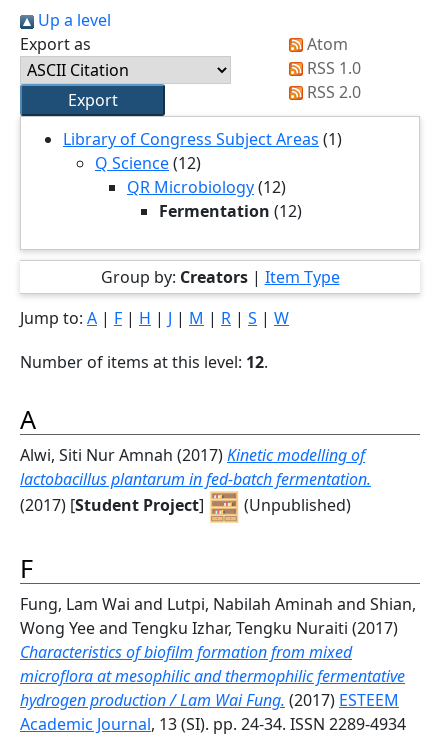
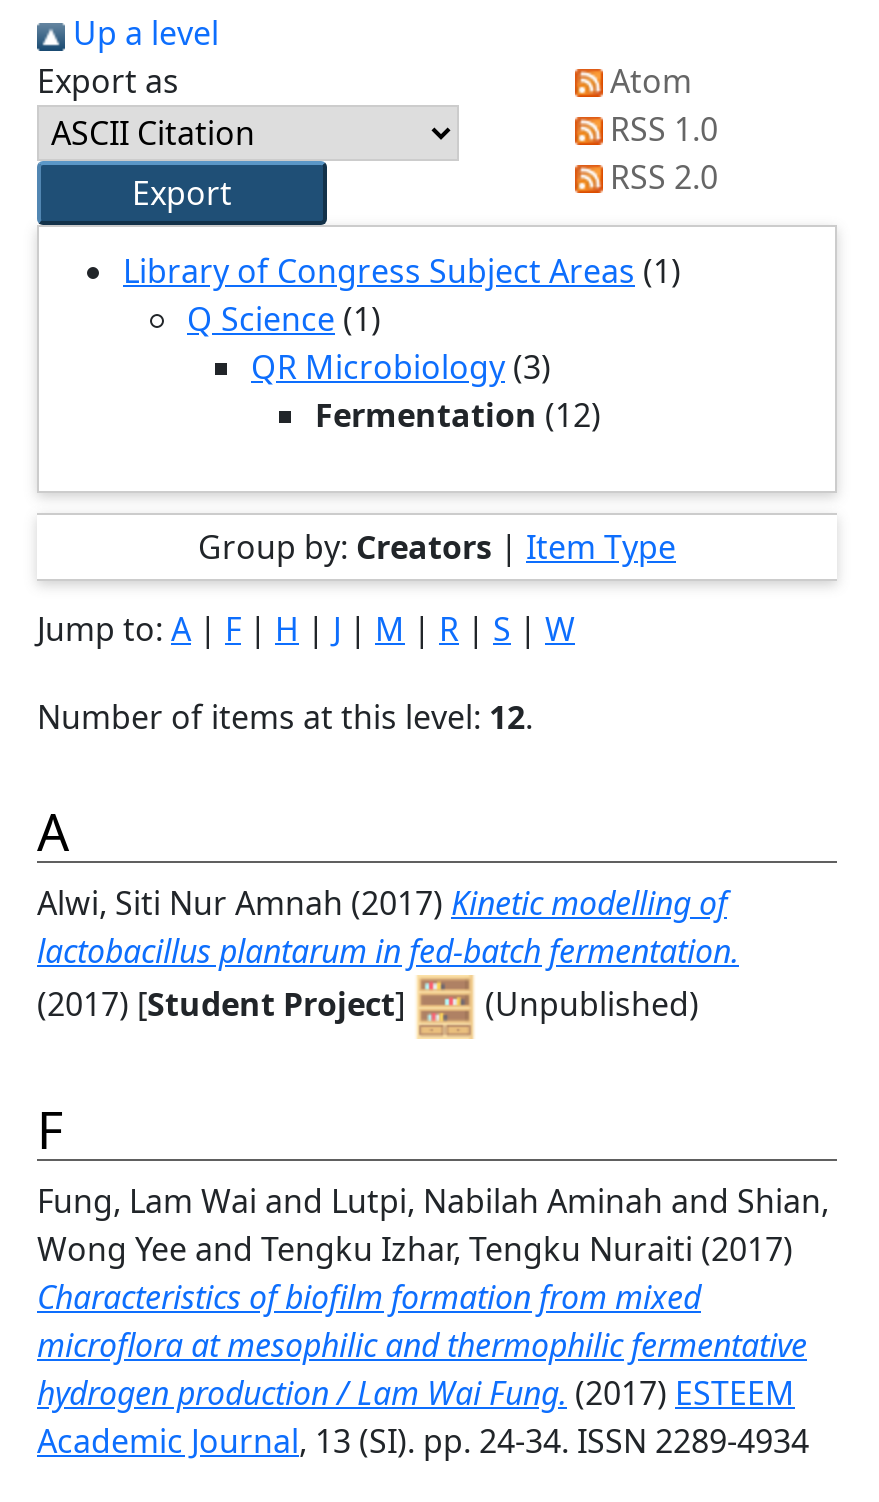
[95,152,201,174] Q Science (12) -> [187,297,381,341] Q Science (1)
[127,176,286,198] QR Microbiology (12) -> [251,345,551,389] QR Microbiology (3)

